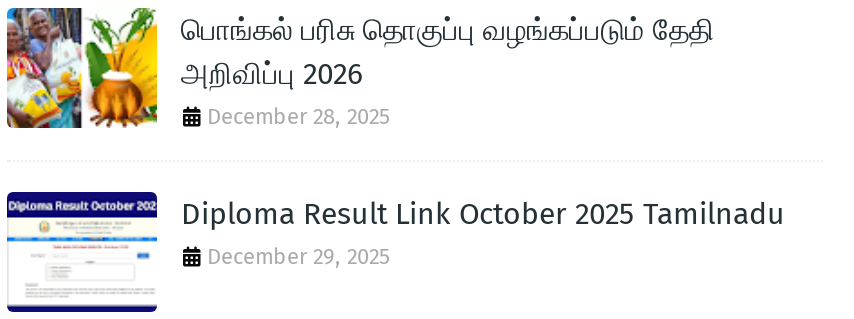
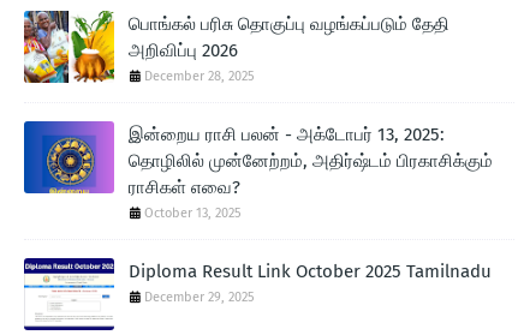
none -> [23,120,493,221] [image] | இன்றைய ராசி பலன் - அக்டோபர் 13, 2025: | தொழிலில் முன்னேற்றம், அதிர்ஷ்டம் பிரகாசிக்கும் | ராசிகள் எவை? | October 13, 2025

